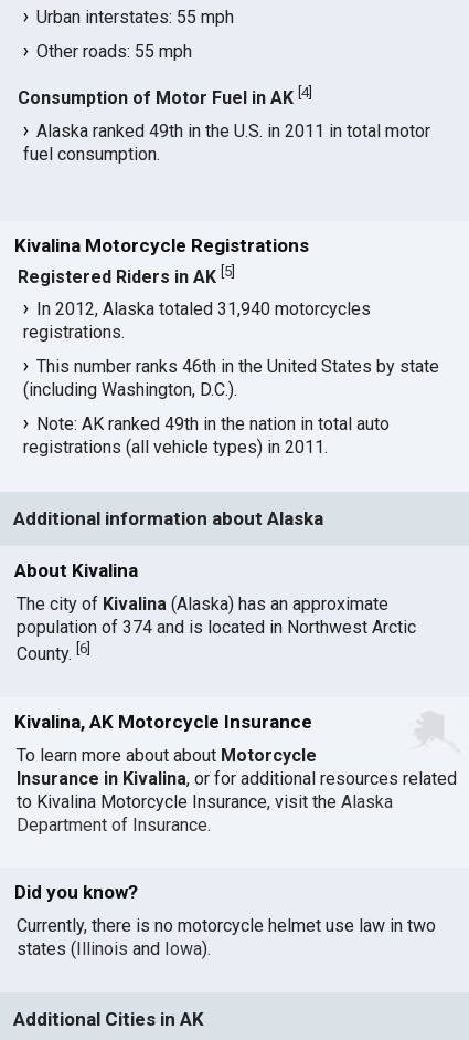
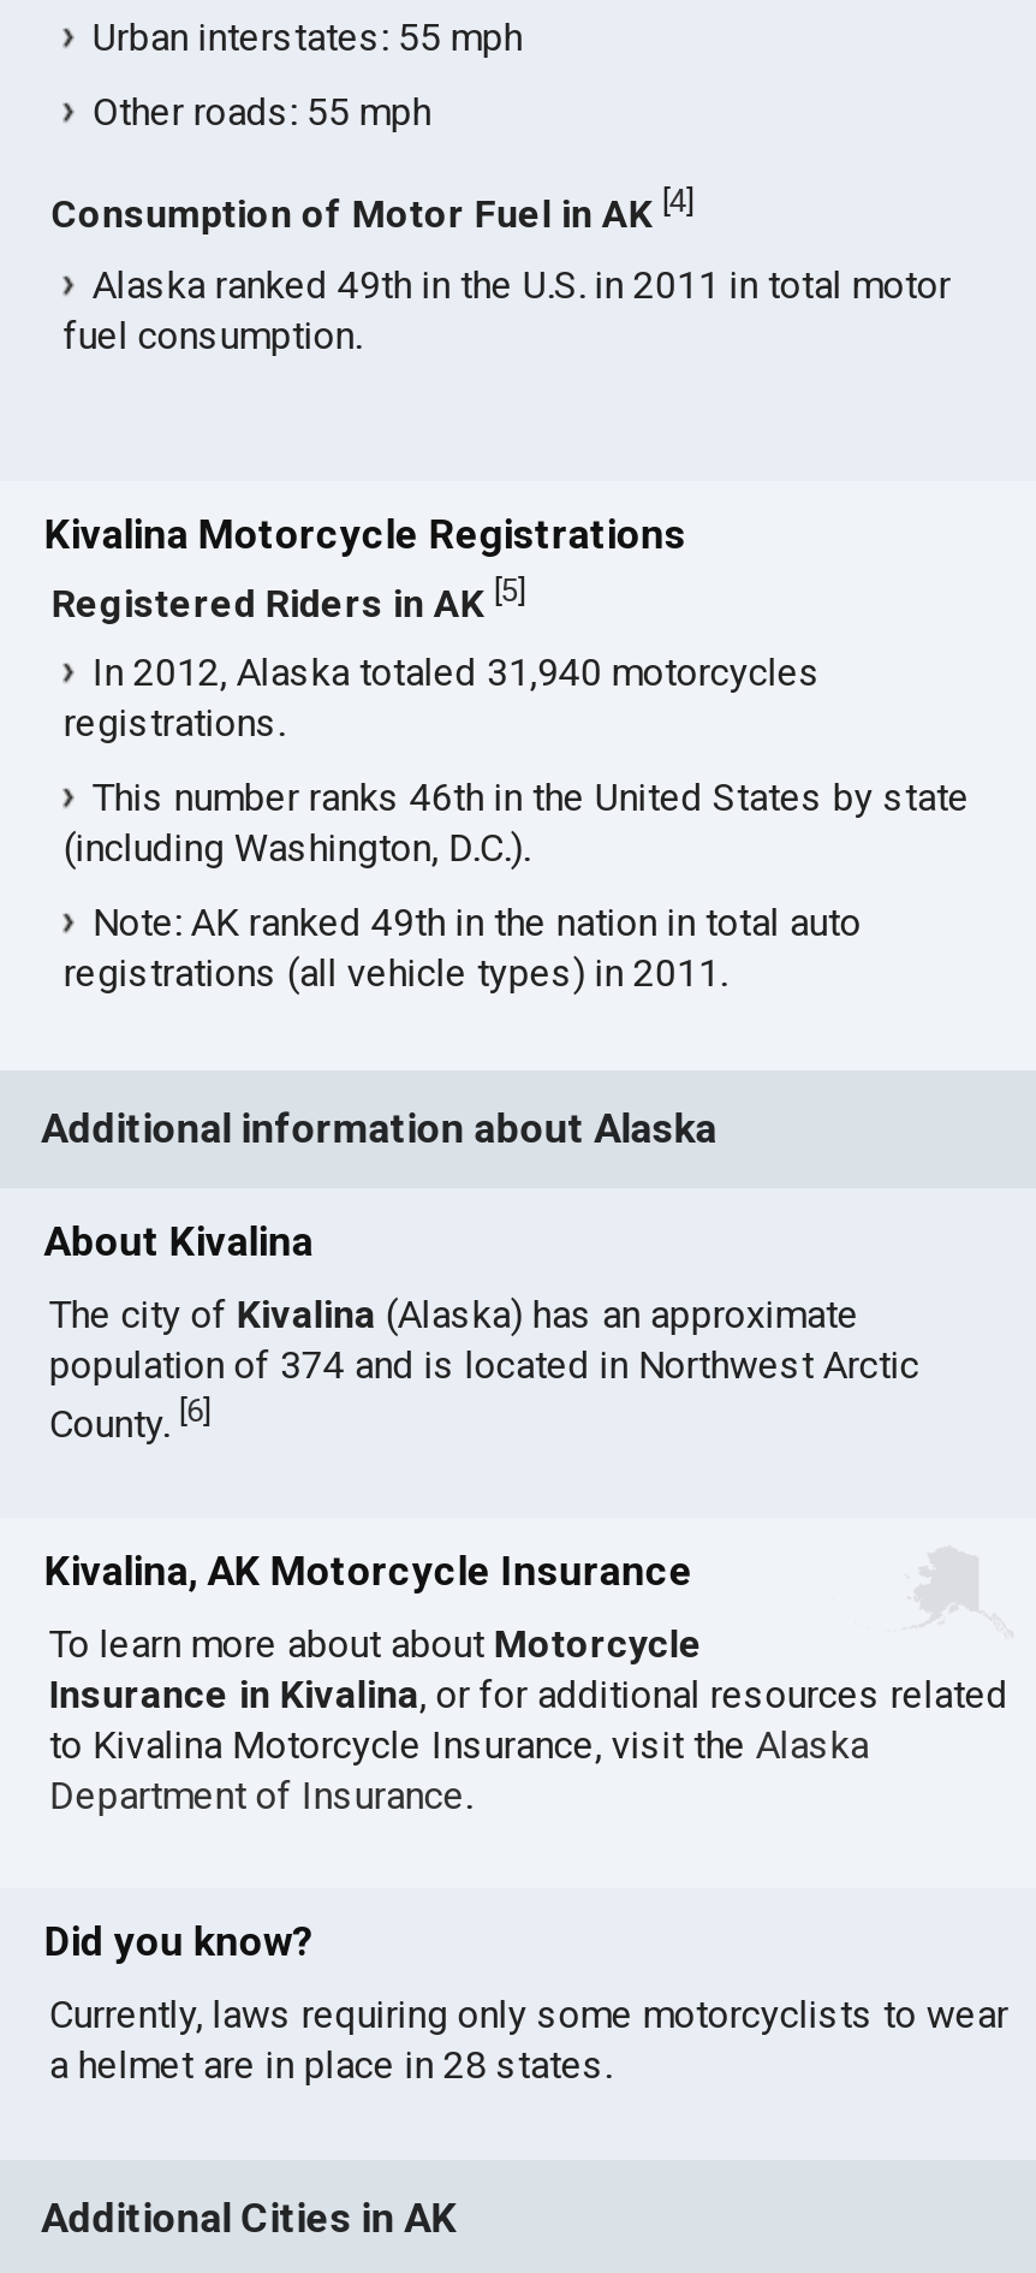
[17,915,436,959] Currently, there is no motorcycle helmet use law in two | states (Illinois and Iowa). -> [49,1992,1008,2088] Currently, laws requiring only some motorcyclists to wear | a helmet are in place in 28 states.

